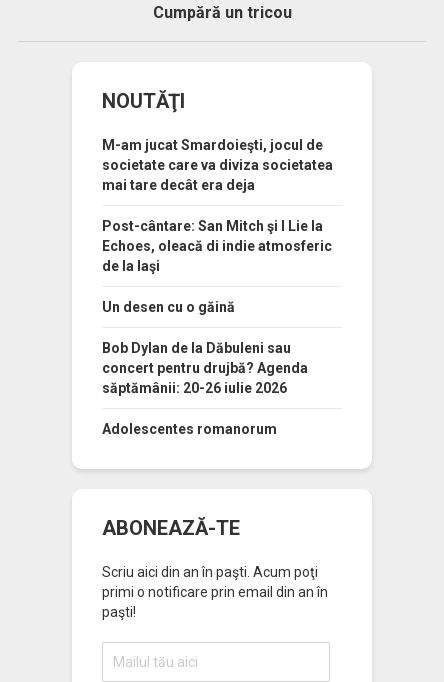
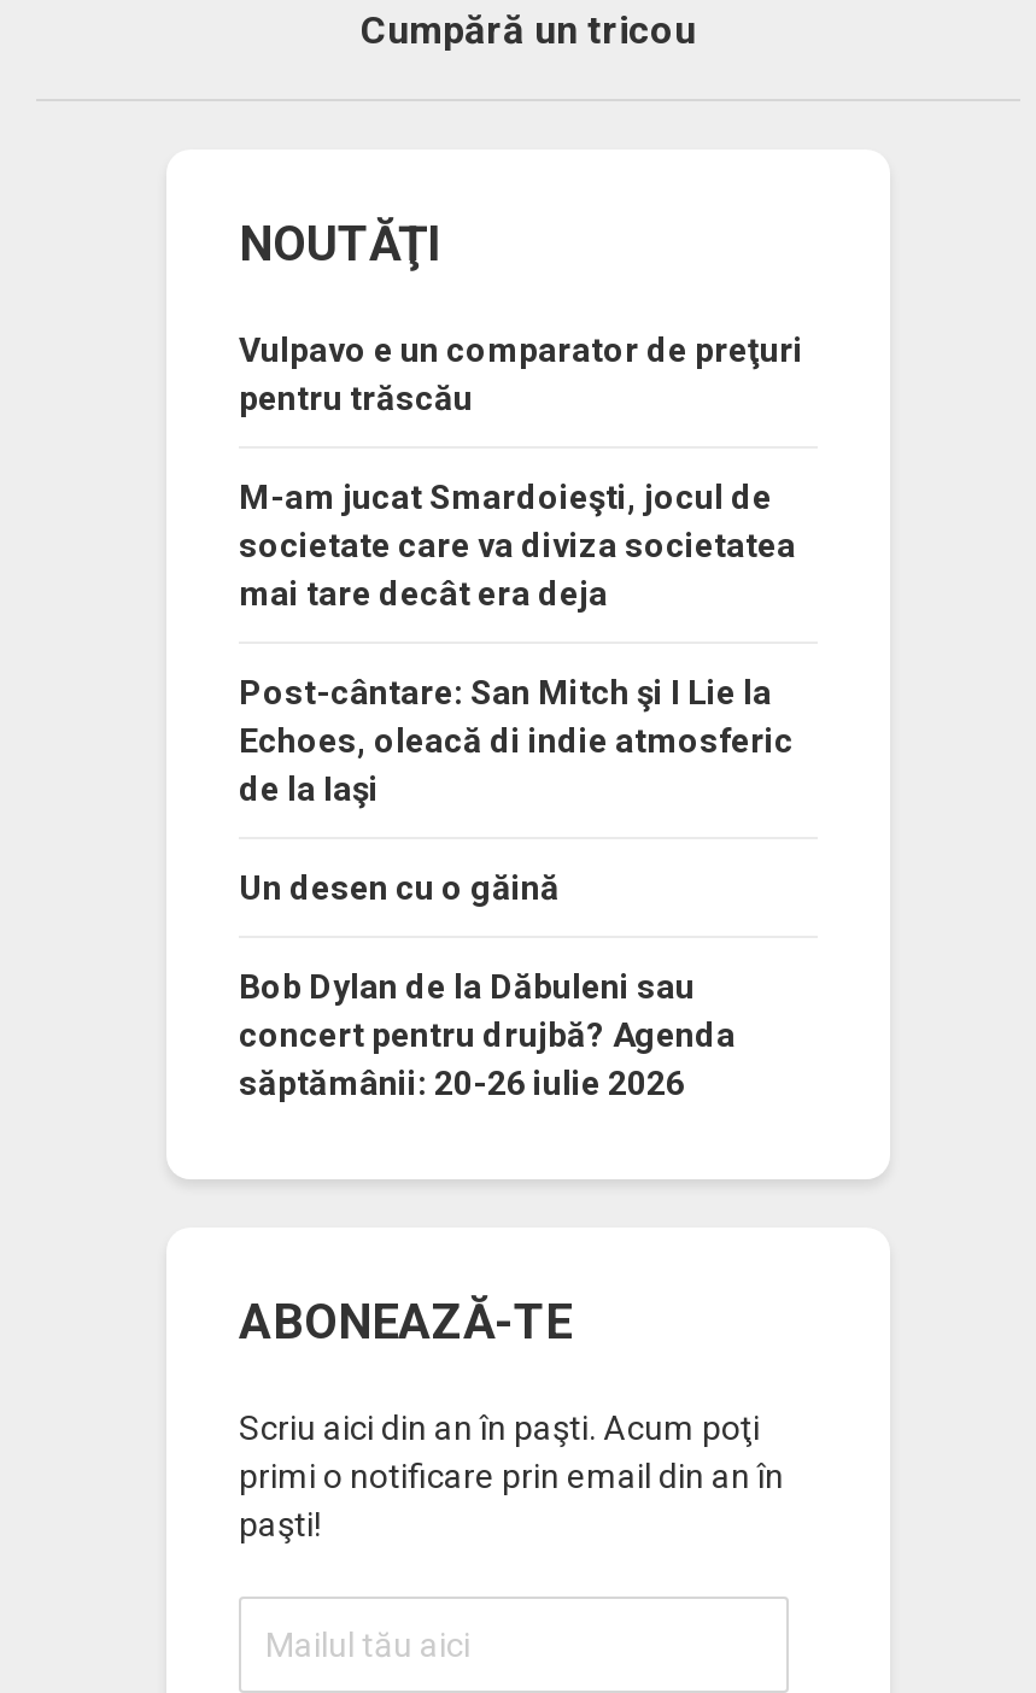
none -> [239,330,803,417] Vulpavo e un comparator de preţuri | pentru trăscău
moved [102,137,333,396] -> [239,477,796,1102]: M-am jucat Smardoieşti, jocul de | societate care va diviza societatea | mai tare decât era deja | ... | concert pentru drujbă? Agenda | săptămânii: 20-26 iulie 2026
[102,421,277,437] Adolescentes romanorum -> none

